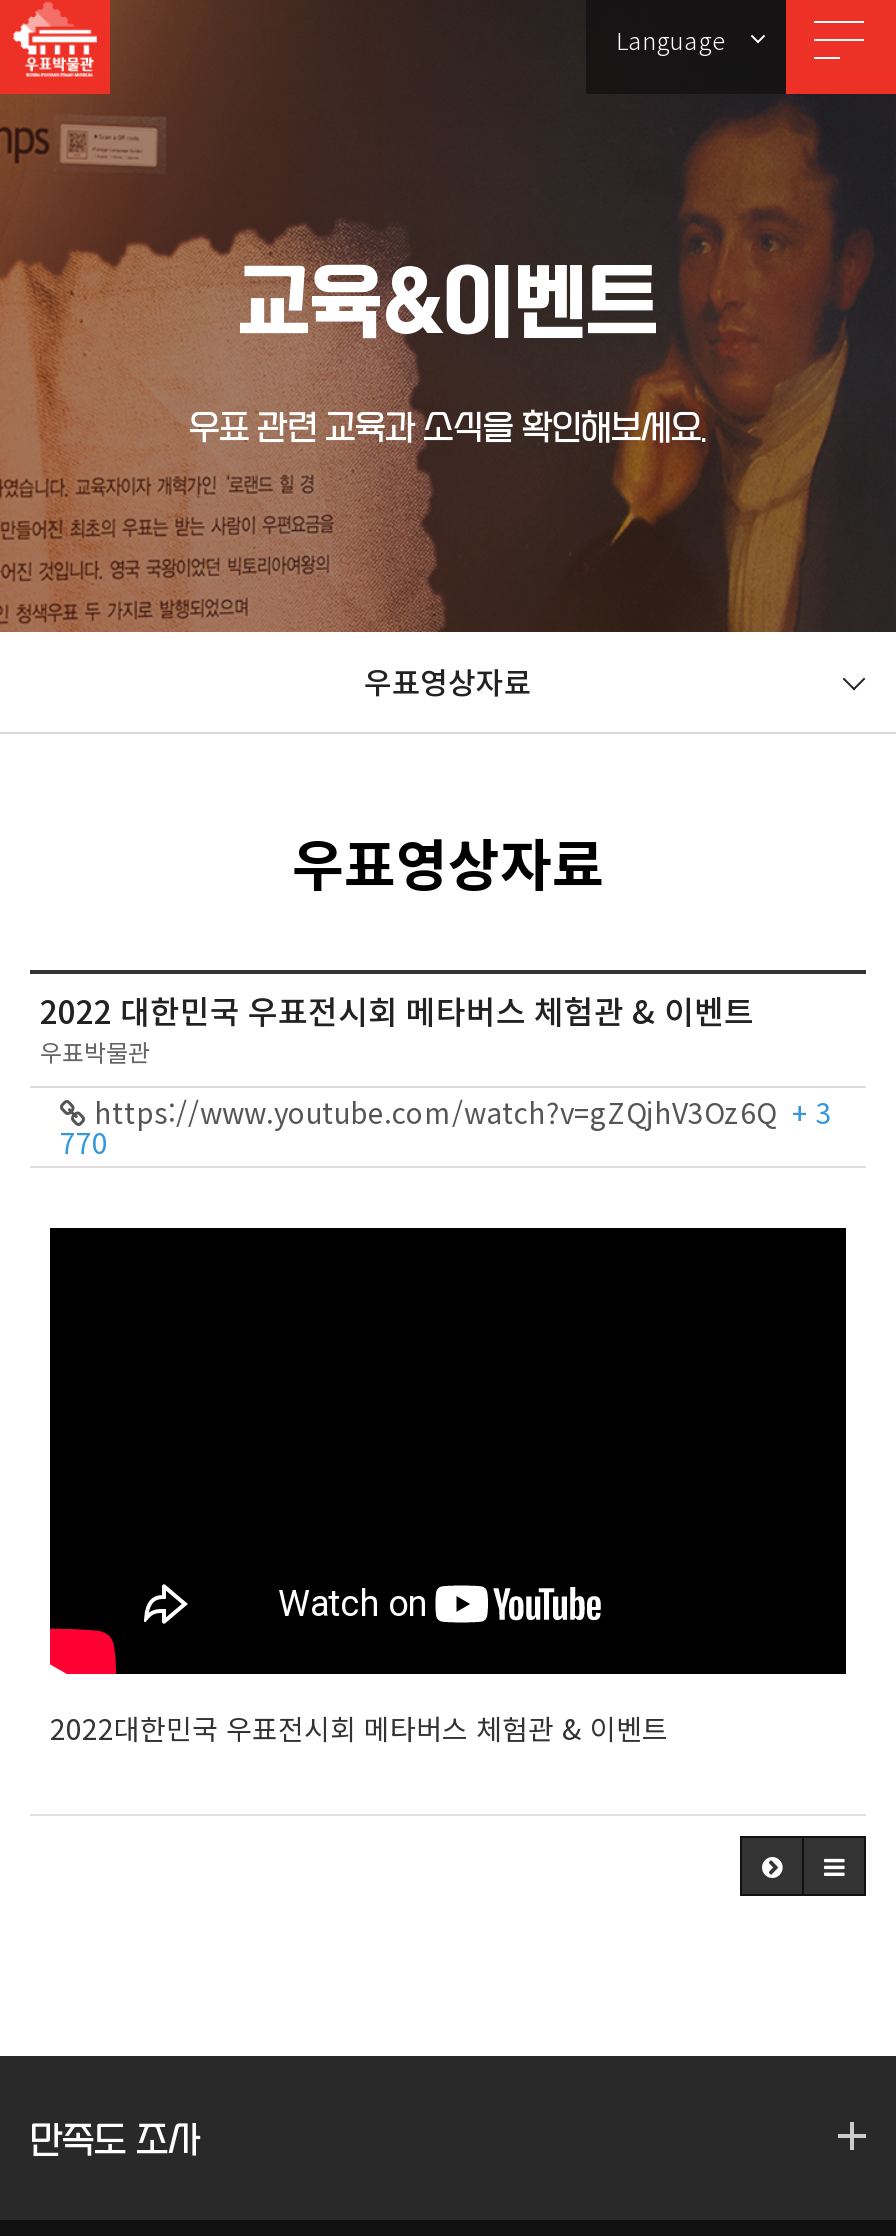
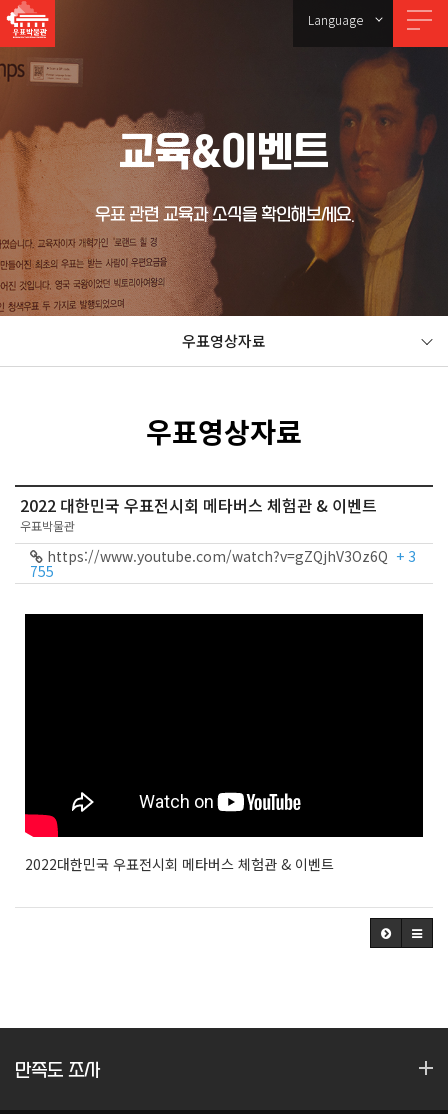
[60,1121,108,1161] 770 -> [30,560,54,580] 755

